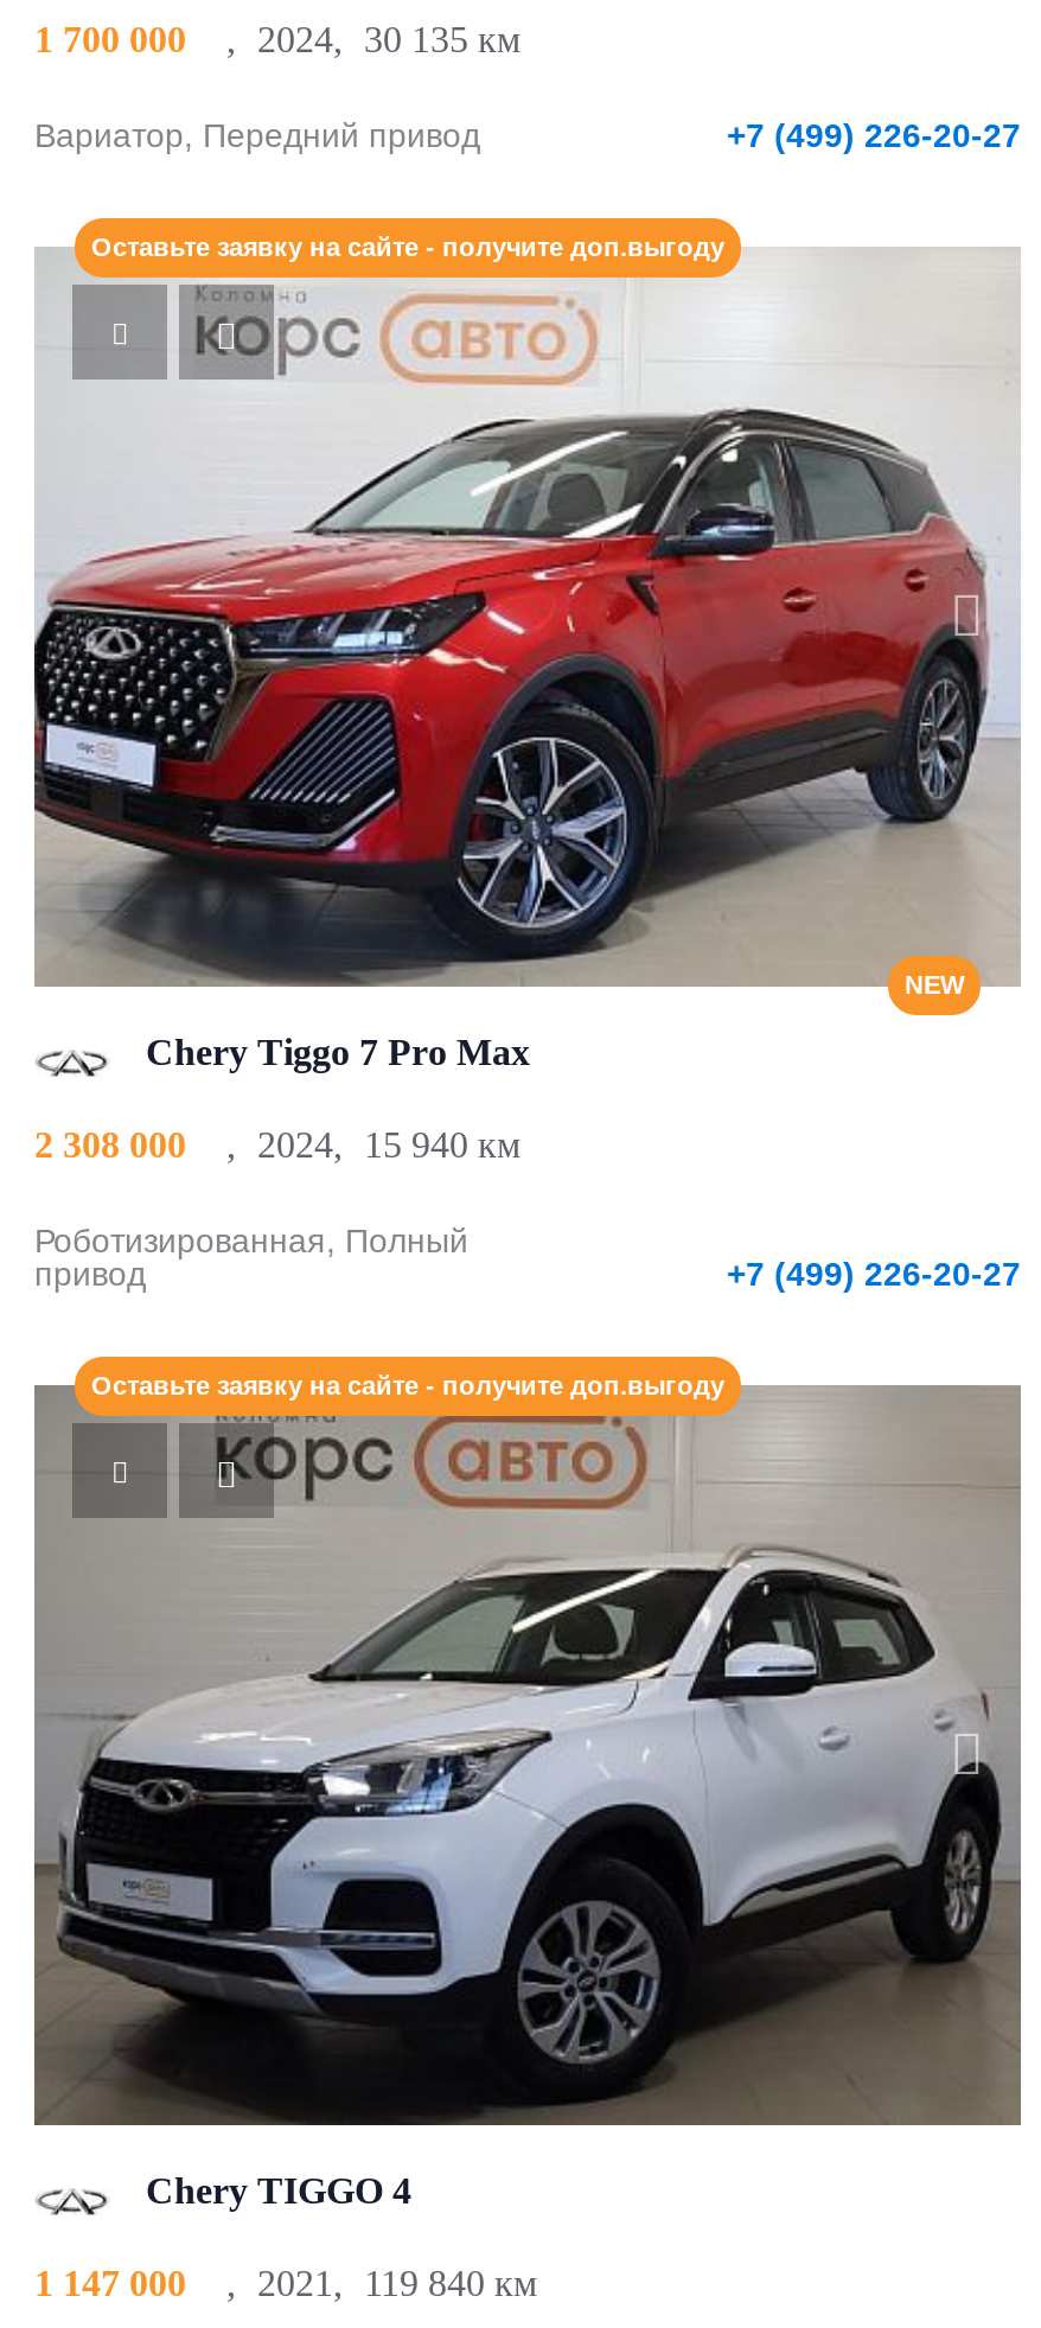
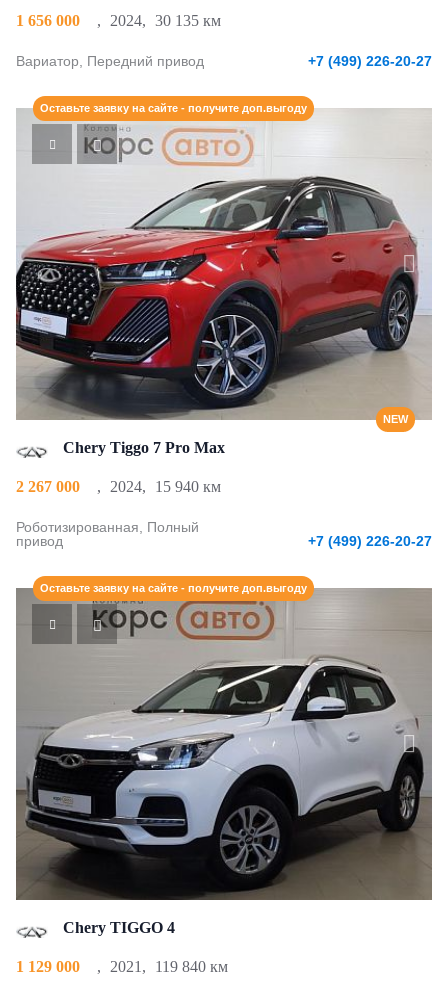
[34,19,520,59] 1 700 000 , 2024, 30 135 км -> [16,12,221,29] 1 656 000 , 2024, 30 135 км
[34,1124,520,1165] 2 308 000 , 2024, 15 940 км -> [16,478,221,495] 2 267 000 , 2024, 15 940 км
[34,2263,537,2303] 1 147 000 , 2021, 119 840 км -> [16,958,228,975] 1 129 000 , 2021, 119 840 км

